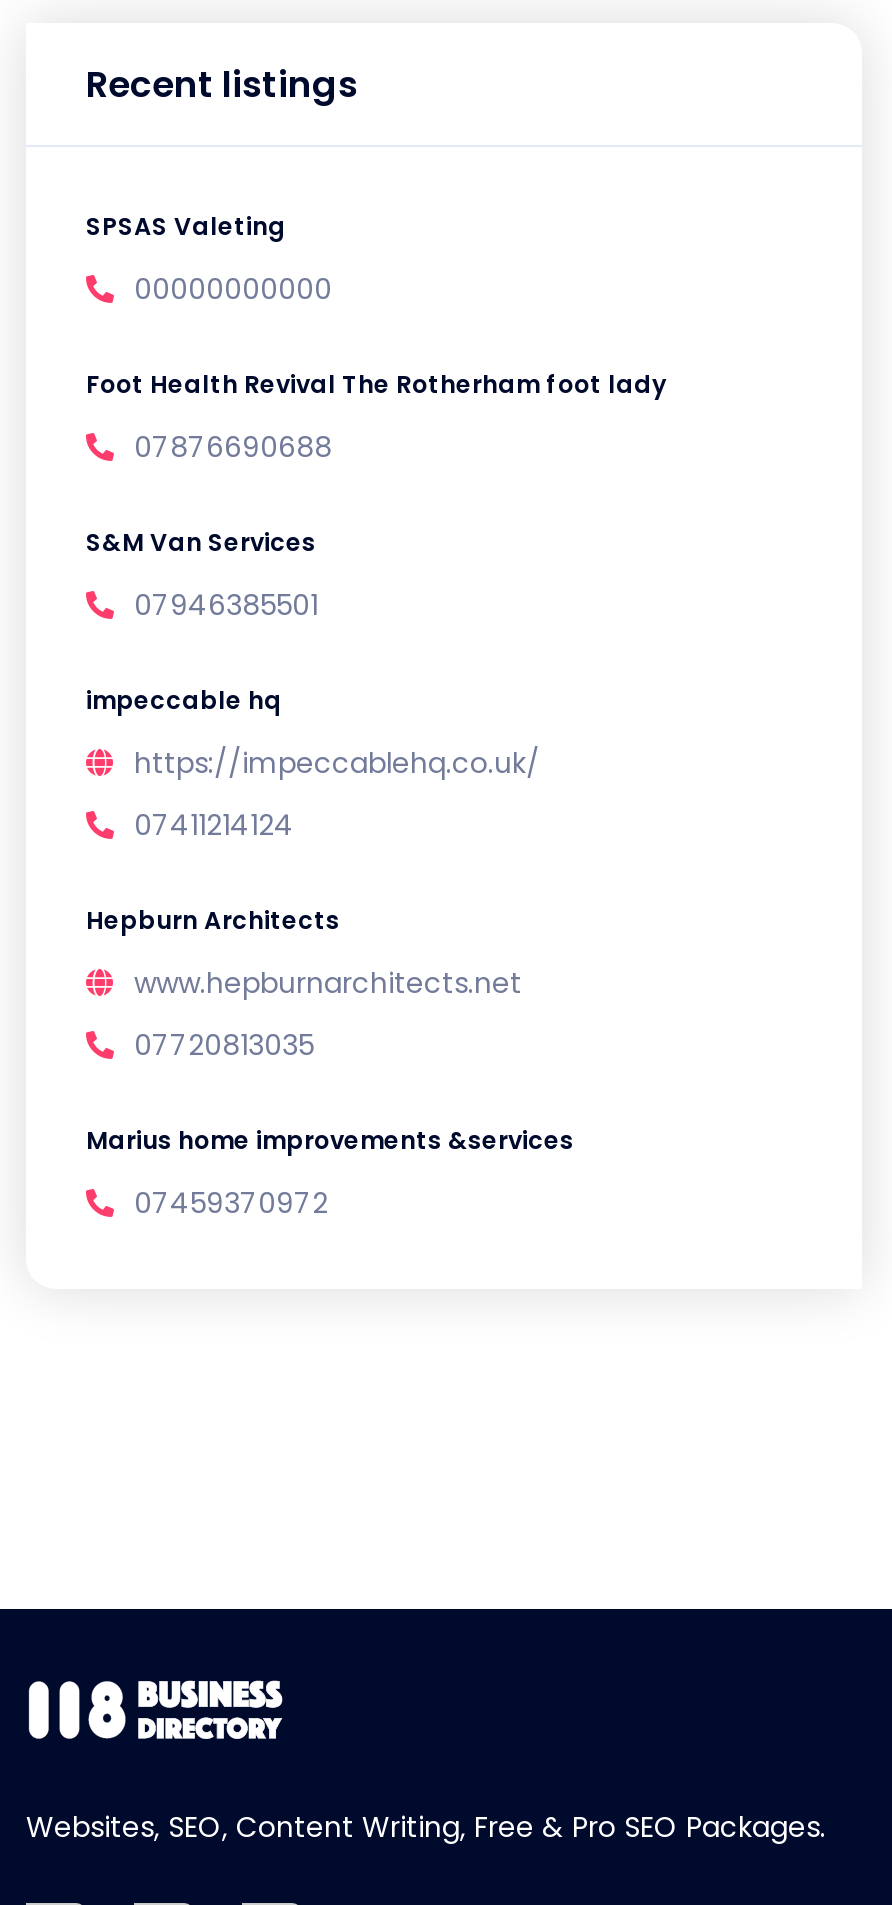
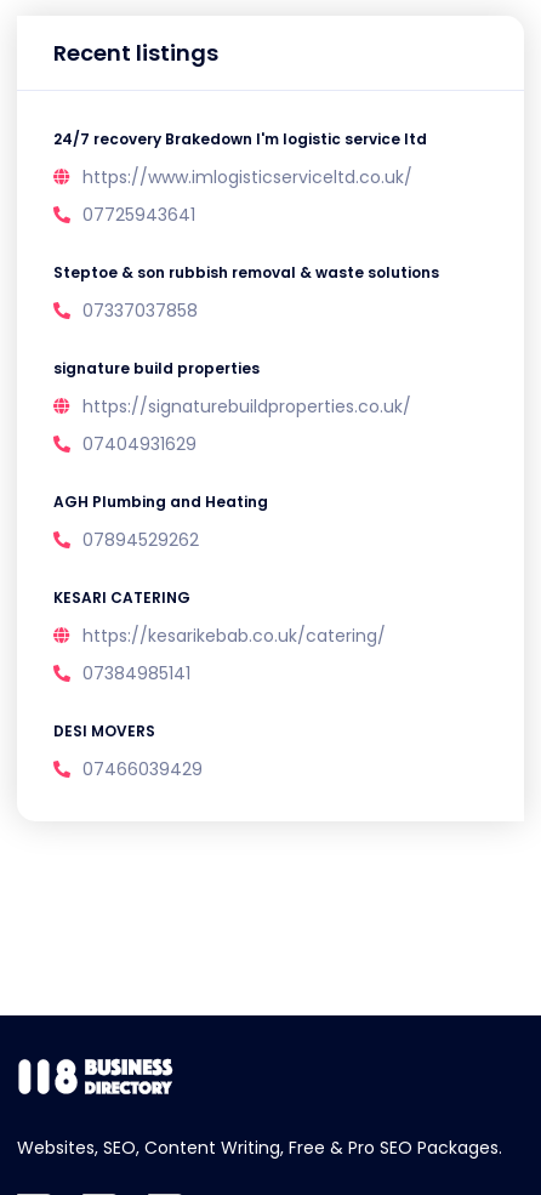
[86,209,666,1223] SPSAS Valeting | 00000000000 | Foot Health Revival The Rotherham foot lady | 07876690688 | S&M Van Services | 07946385501 | impeccable hq | https://impeccablehq.co.uk/ | 07411214124 | Hepburn Architects | www.hepburnarchitects.net | 07720813035 | Marius home improvements &services | 07459370972 -> [53,129,439,782] 24/7 recovery Brakedown I'm logistic service ltd | https://www.imlogisticserviceltd.co.uk/ | 07725943641 | Steptoe & son rubbish removal & waste solutions | 07337037858 | signature build properties | https://signaturebuildproperties.co.uk/ | 07404931629 | AGH Plumbing and Heating | 07894529262 | KESARI CATERING | https://kesarikebab.co.uk/catering/ | 07384985141 | DESI MOVERS | 07466039429

